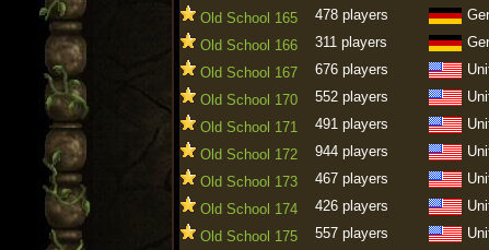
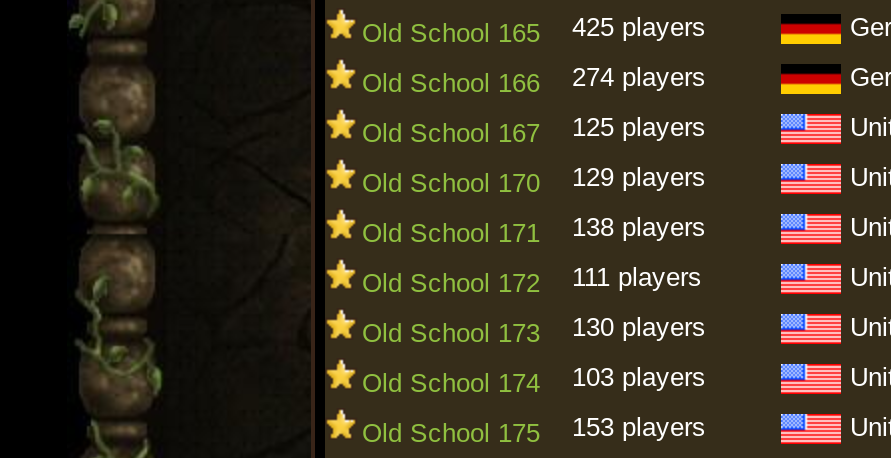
[200,7,388,26] Old School 165 478 players -> [362,12,706,48] Old School 165 425 players
[200,34,387,53] Old School 166 311 players -> [362,62,706,98] Old School 166 274 players
[200,61,388,81] Old School 167 676 players -> [362,112,706,148] Old School 167 125 players
[200,88,388,108] Old School 170 552 players -> [362,162,706,198] Old School 170 129 players
[200,116,388,135] Old School 171 491 players -> [362,212,706,248] Old School 171 138 players
[200,143,388,163] Old School 172 944 players -> [362,262,702,298] Old School 172 111 players
[200,170,388,190] Old School 173 467 players -> [362,312,706,348] Old School 173 130 players
[200,198,388,217] Old School 174 426 players -> [362,362,706,398] Old School 174 103 players
[200,225,388,245] Old School 175 557 players -> [362,412,706,448] Old School 175 153 players

